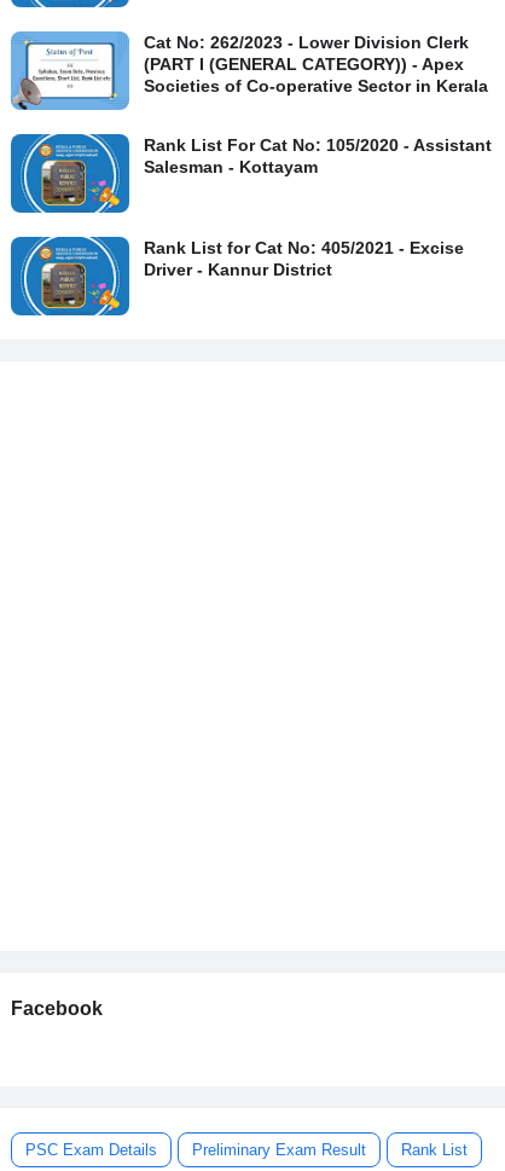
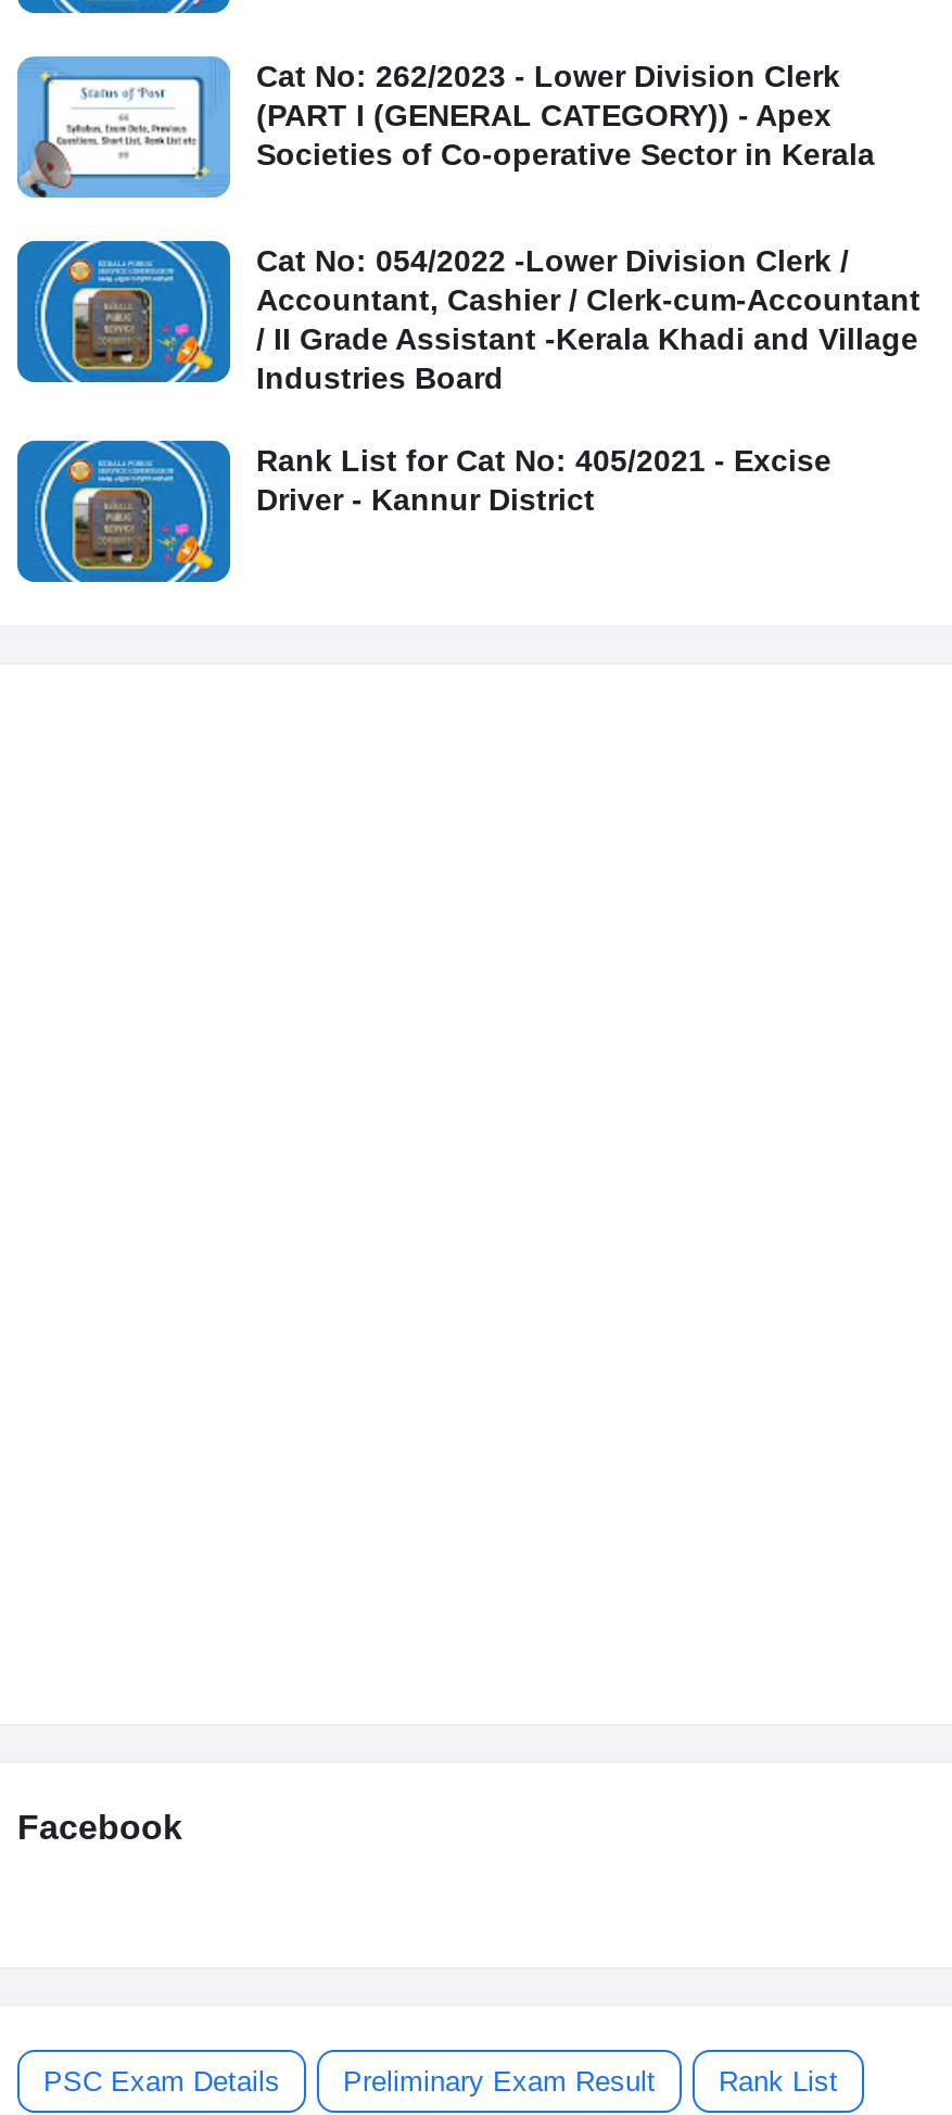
[144,135,492,176] Rank List For Cat No: 105/2020 - Assistant | Salesman - Kottayam -> [256,243,921,395] Cat No: 054/2022 -Lower Division Clerk / | Accountant, Cashier / Clerk-cum-Accountant | / II Grade Assistant -Kerala Khadi and Village | Industries Board

